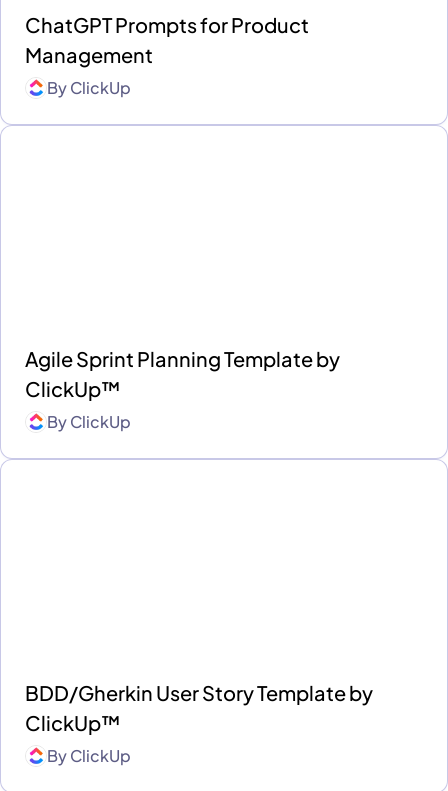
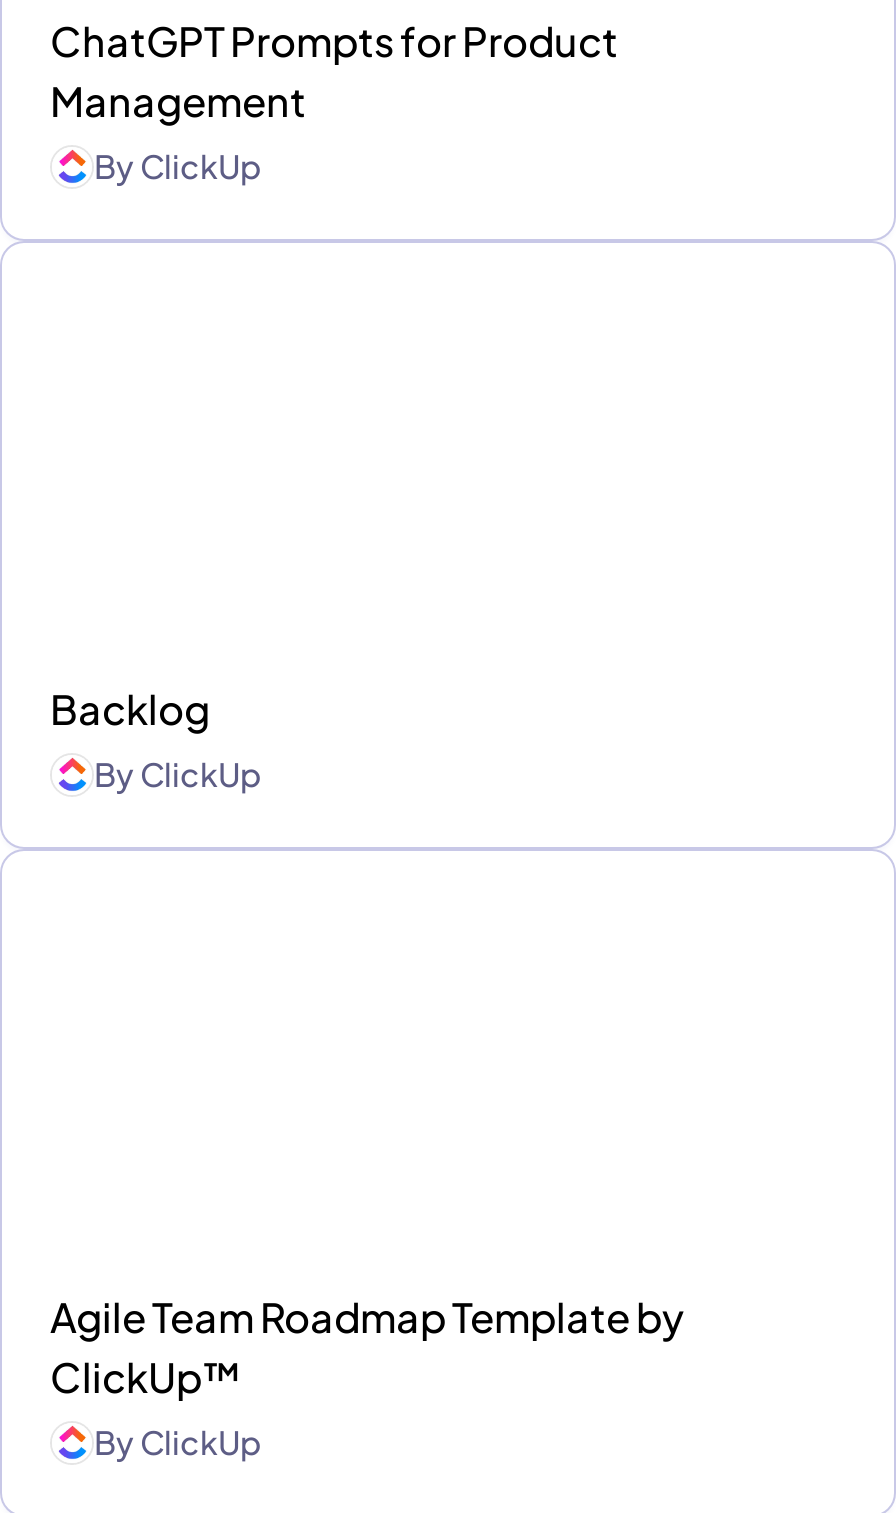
[25,346,340,401] Agile Sprint Planning Template by | ClickUp™ -> [50,684,210,734] Backlog
[25,680,373,705] BDD/Gherkin User Story Template by -> [50,1292,684,1342] Agile Team Roadmap Template by

